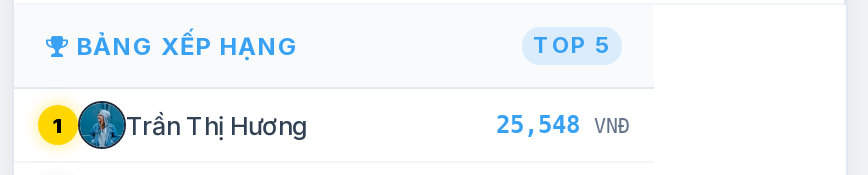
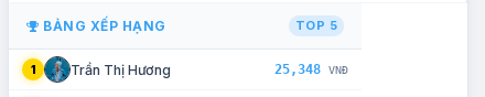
[496,110,630,138] 25,548 VNĐ -> [274,61,348,77] 25,348 VNĐ

